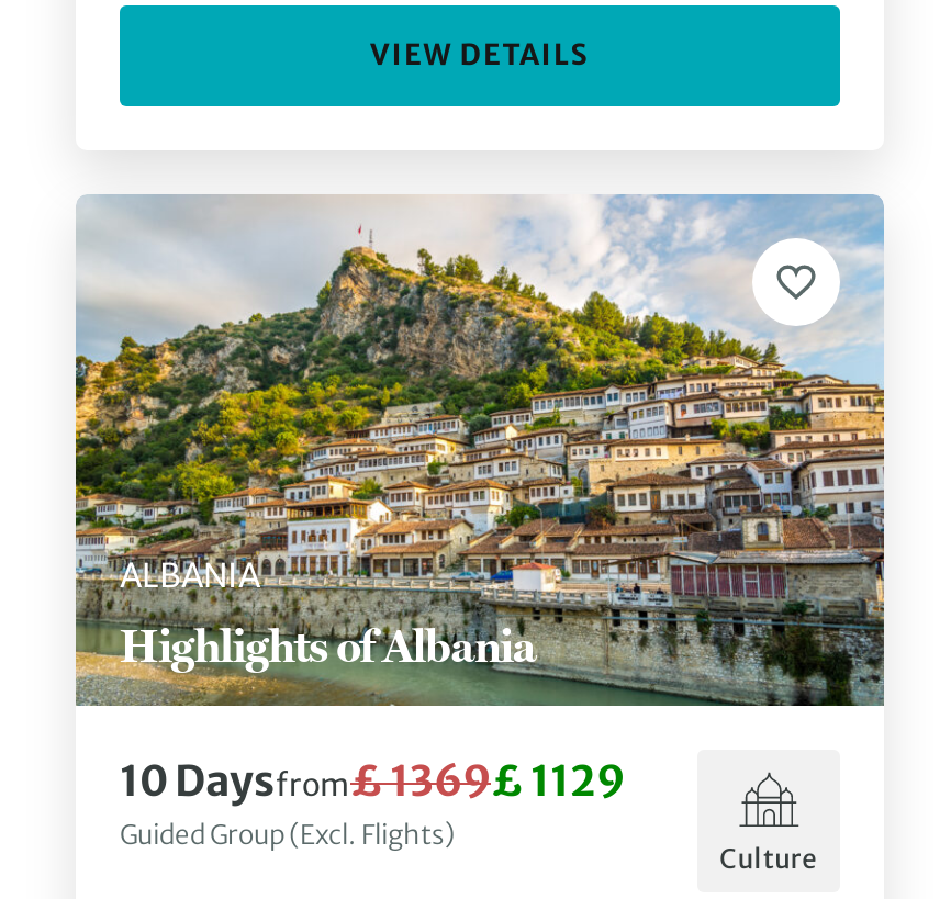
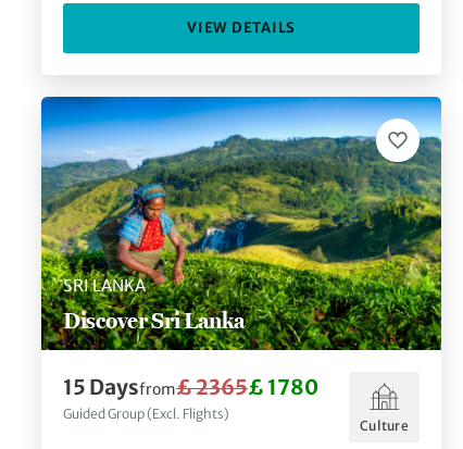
[74,194,886,708] [image] | ALBANIA | Highlights of Albania -> [40,96,442,351] [image] | SRI LANKA | Discover Sri Lanka
[120,755,625,807] 10 Daysfrom£ 1369£ 1129 -> [63,374,318,400] 15 Daysfrom£ 2365£ 1780

